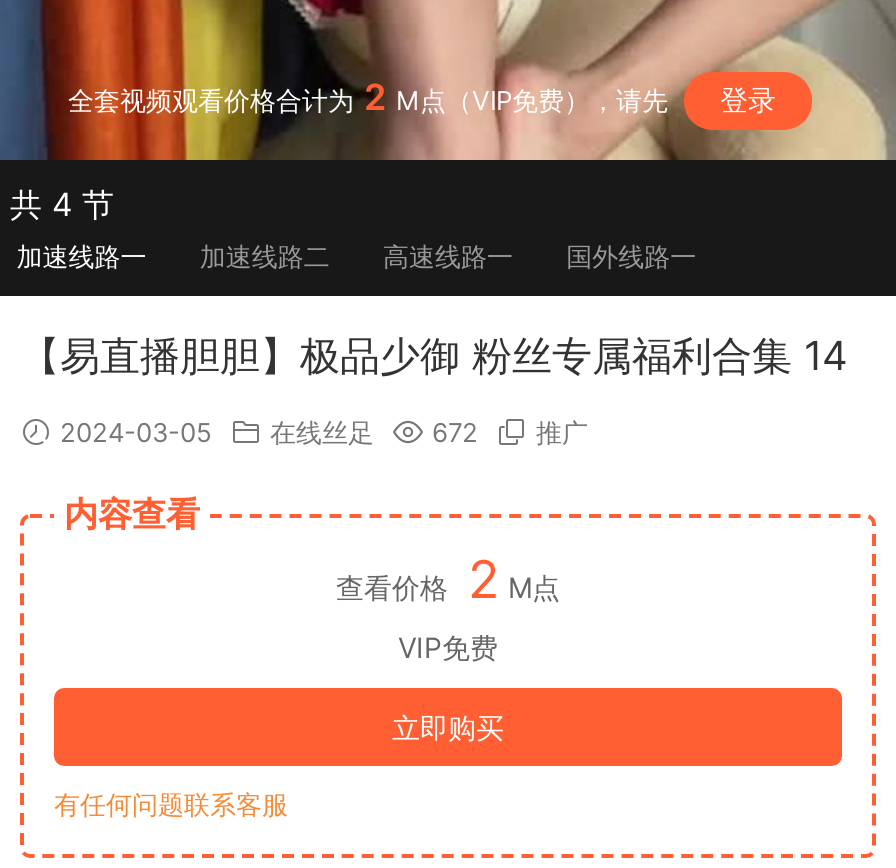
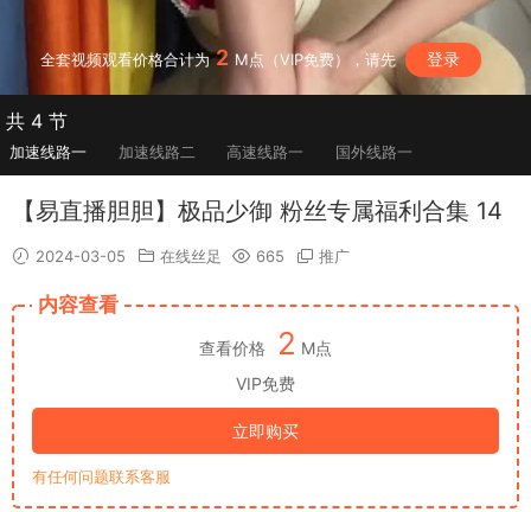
[52,416,588,448] 2024-03-05 在线丝足 672 推广 -> [31,247,350,265] 2024-03-05 在线丝足 665 推广

